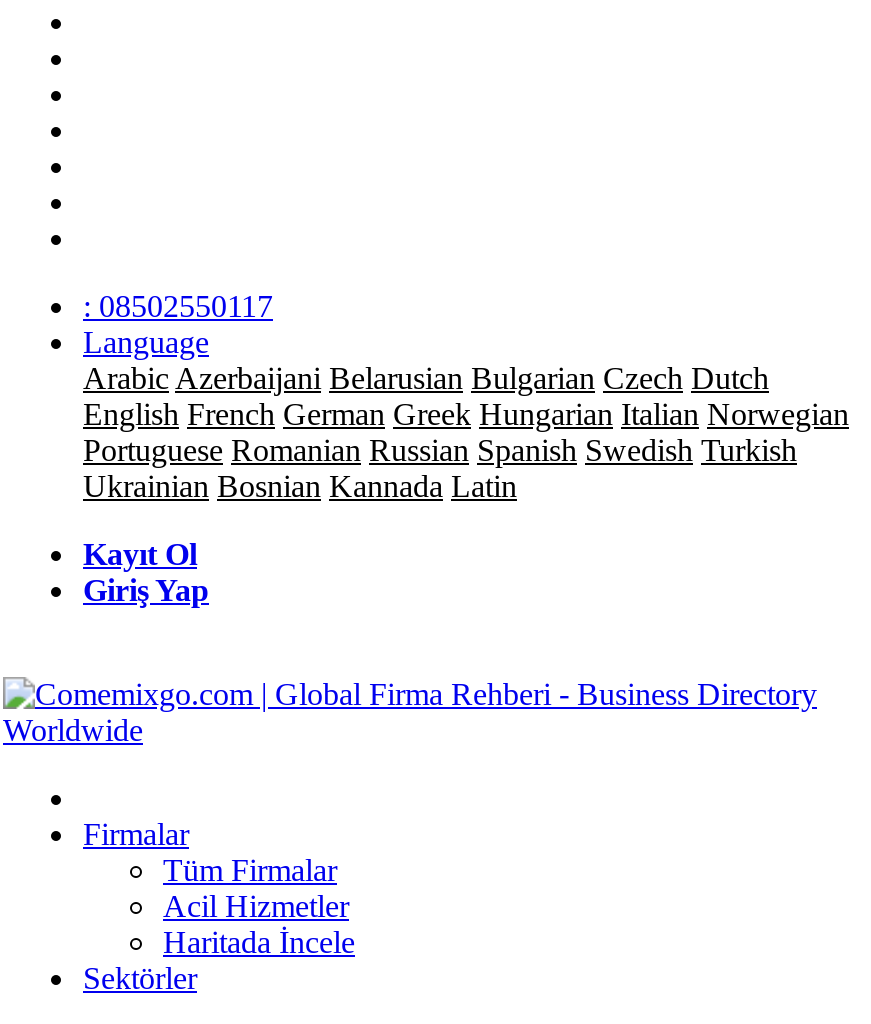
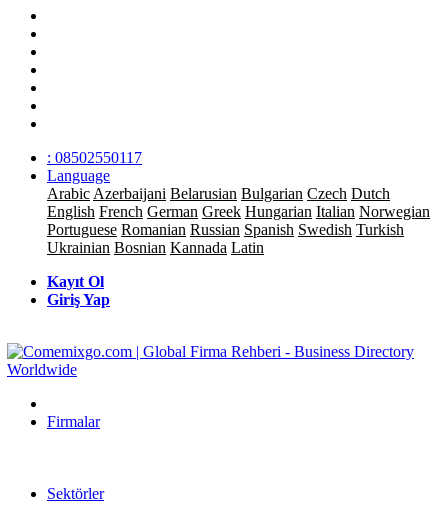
[163,853,355,959] Tüm Firmalar | Acil Hizmetler | Haritada İncele -> none

